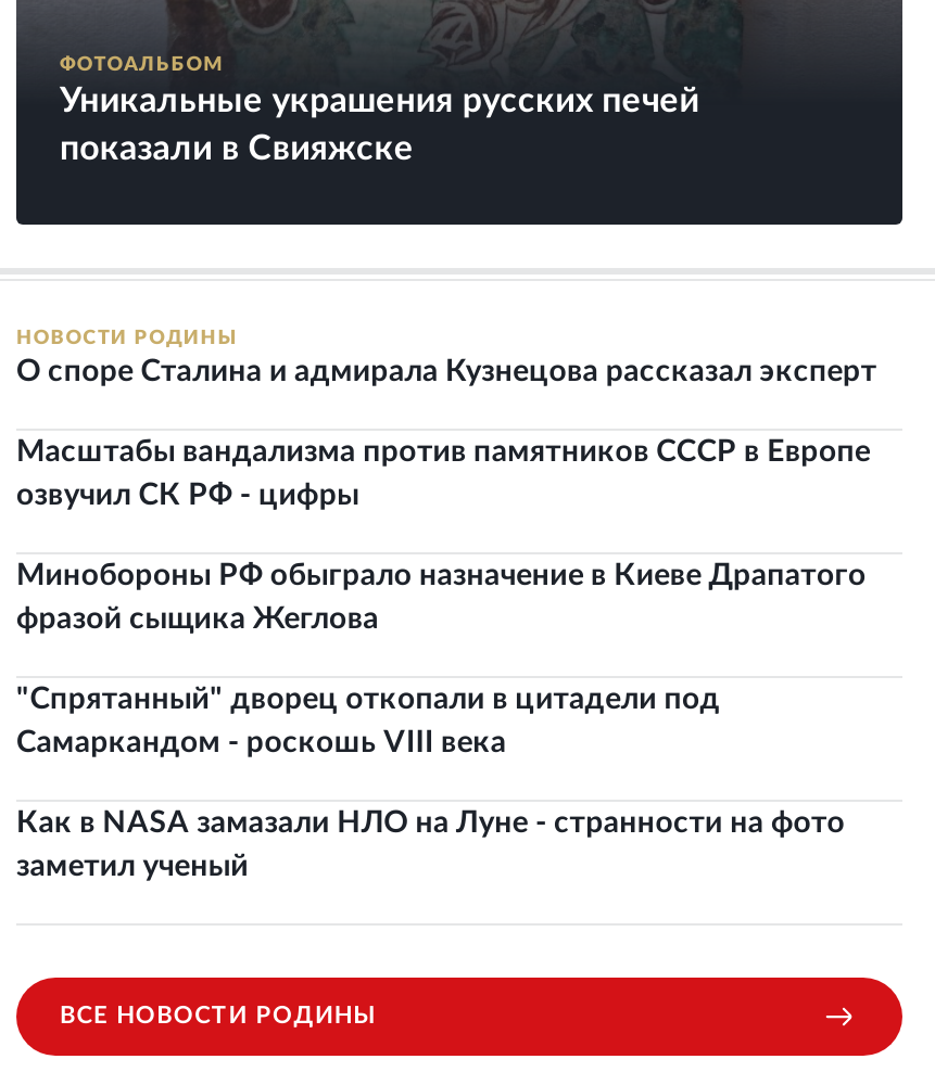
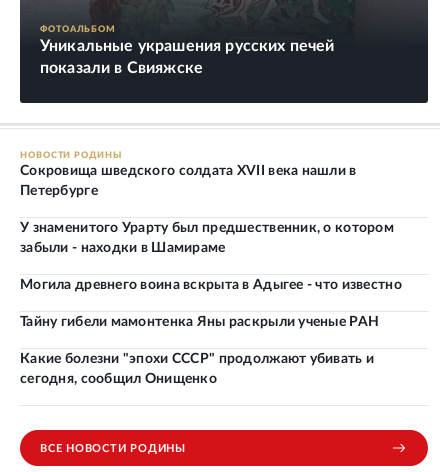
[16,356,877,386] О споре Сталина и адмирала Кузнецова рассказал эксперт -> [20,164,357,198] Сокровища шведского солдата XVII века нашли в | Петербурге
[16,436,870,510] Масштабы вандализма против памятников СССР в Европе | озвучил СК РФ - цифры -> [20,221,394,255] У знаменитого Урарту был предшественник, о котором | забыли - находки в Шамираме
[16,560,866,634] Минобороны РФ обыграло назначение в Киеве Драпатого | фразой сыщика Жеглова -> [20,278,402,292] Могила древнего воина вскрыта в Адыгее - что известно
[16,684,720,758] "Спрятанный" дворец откопали в цитадели под | Самаркандом - роскошь VIII века -> [20,315,379,329] Тайну гибели мамонтенка Яны раскрыли ученые РАН
[16,807,845,881] Как в NASA замазали НЛО на Луне - странности на фото | заметил ученый -> [20,352,374,386] Какие болезни "эпохи СССР" продолжают убивать и | сегодня, сообщил Онищенко

